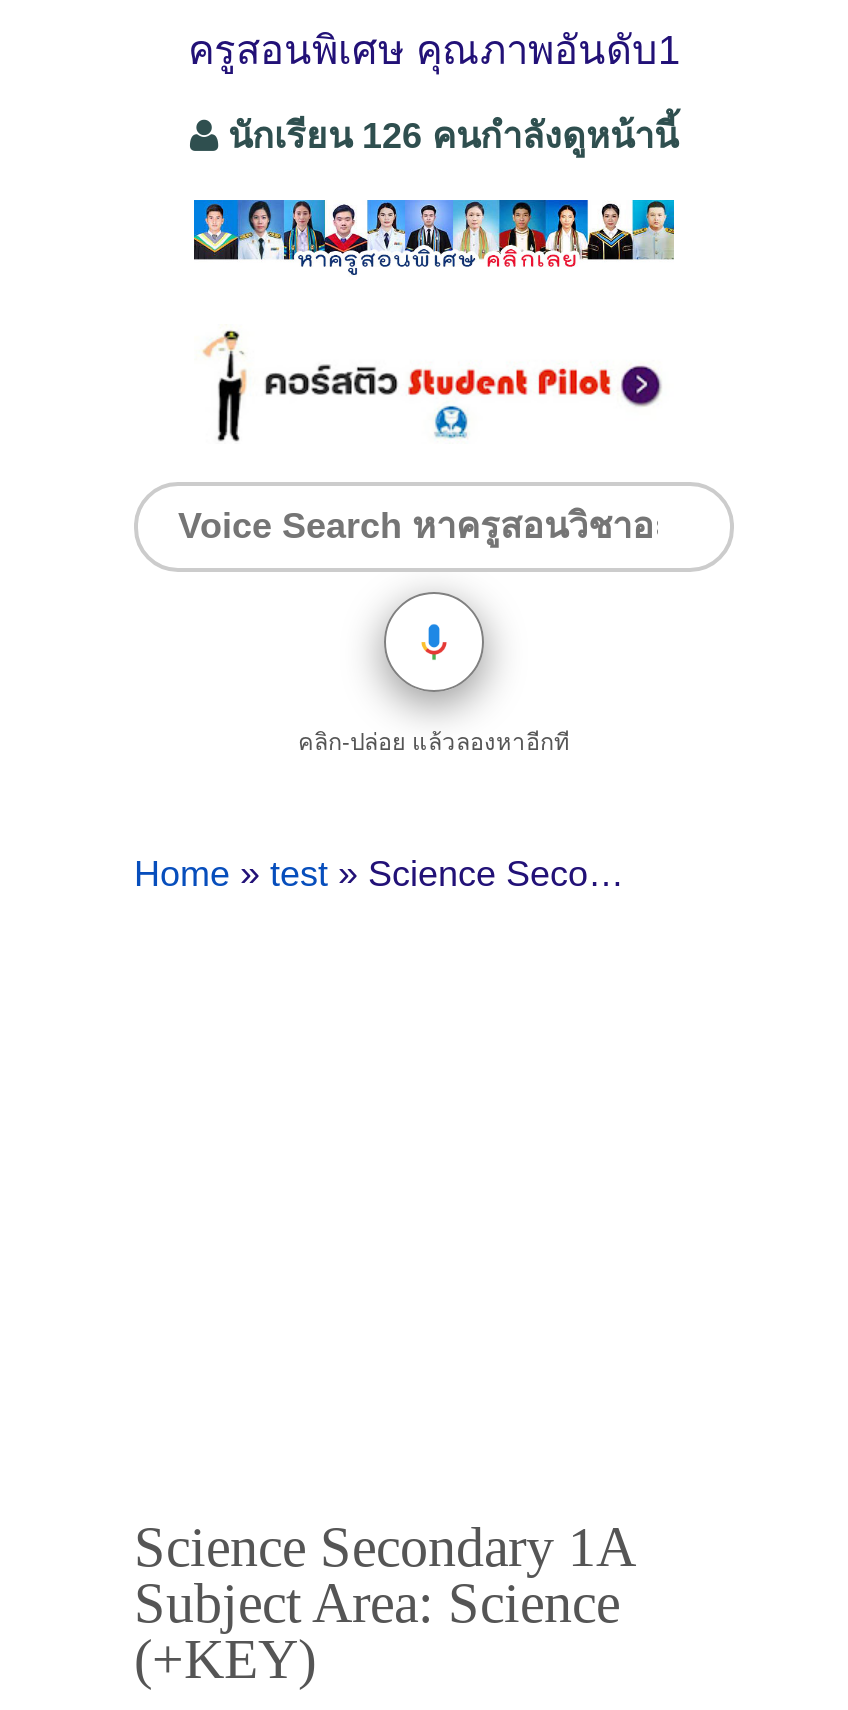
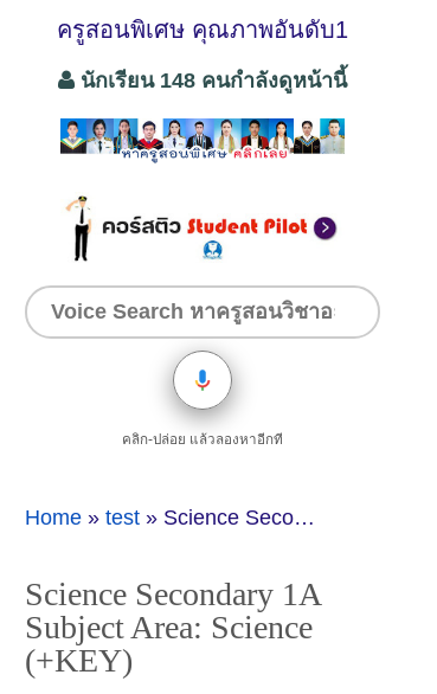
[218,116,678,156] นักเรียน 126 คนกำลังดูหน้านี้ -> [75,69,347,92] นักเรียน 148 คนกำลังดูหน้านี้

